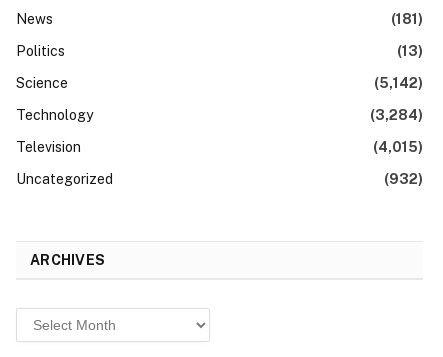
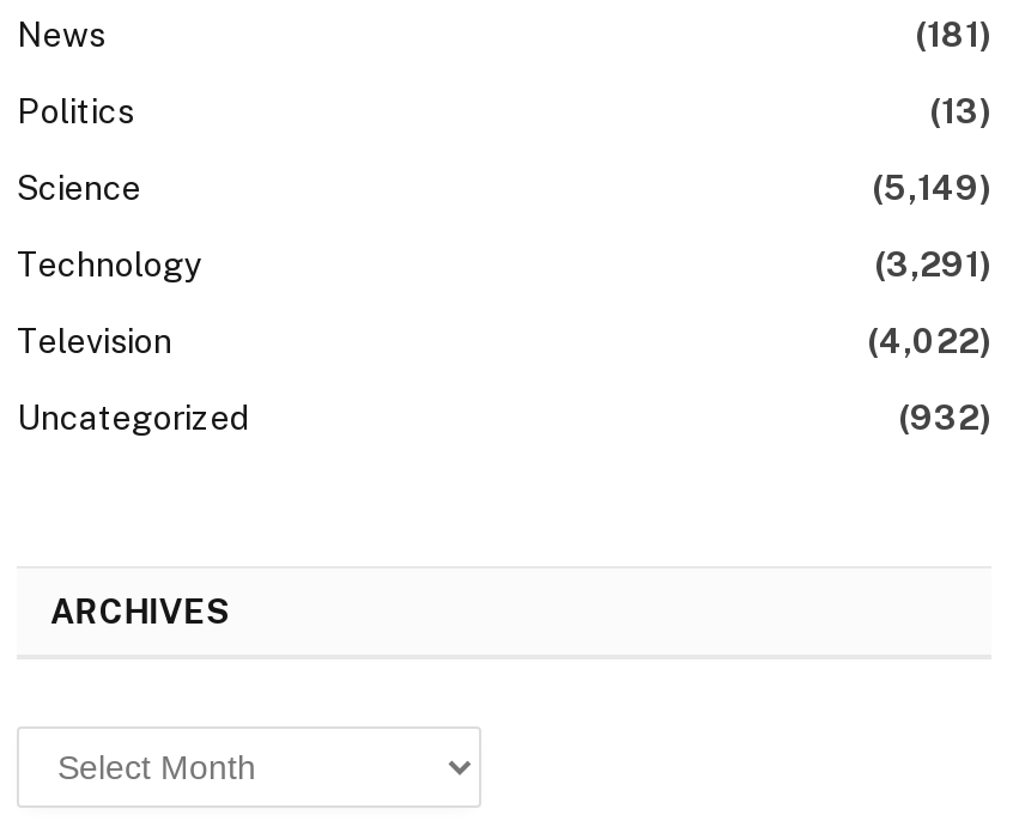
[374,75,423,91] (5,142) -> [872,169,991,208] (5,149)
[370,107,423,123] (3,284) -> [874,246,991,284] (3,291)
[373,139,423,155] (4,015) -> [867,322,991,361] (4,022)

